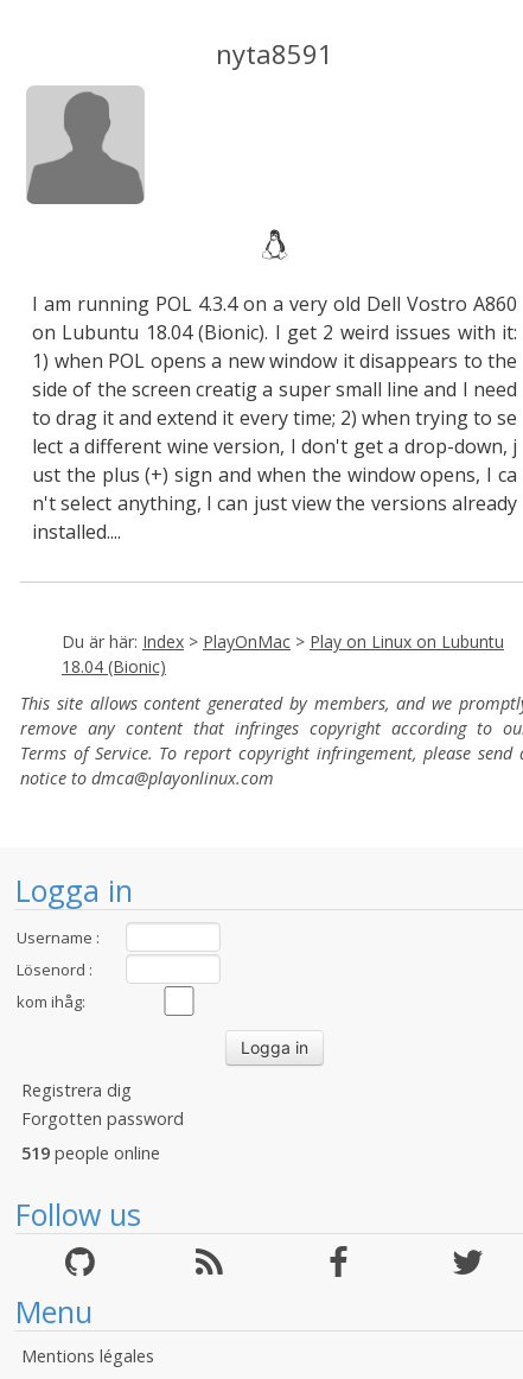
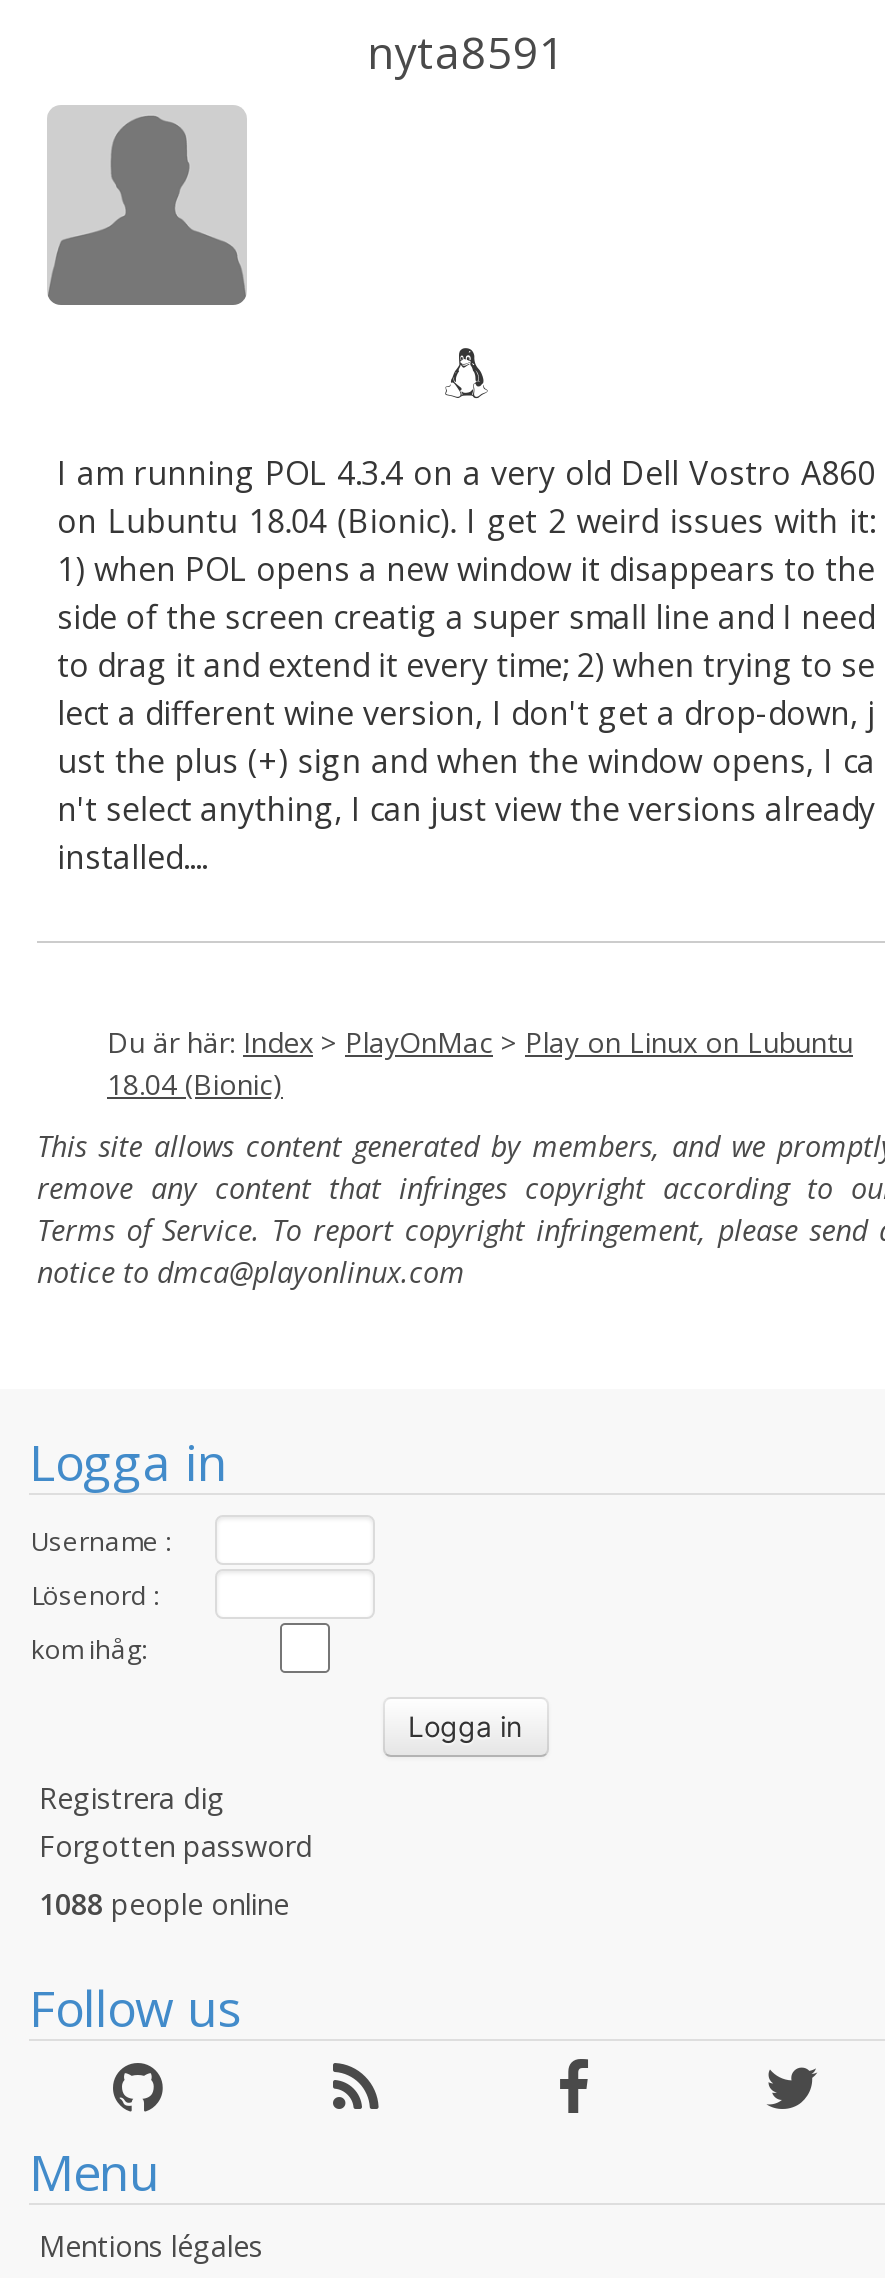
[21,1142,160,1164] 519 people online -> [39,1885,289,1923] 1088 people online

